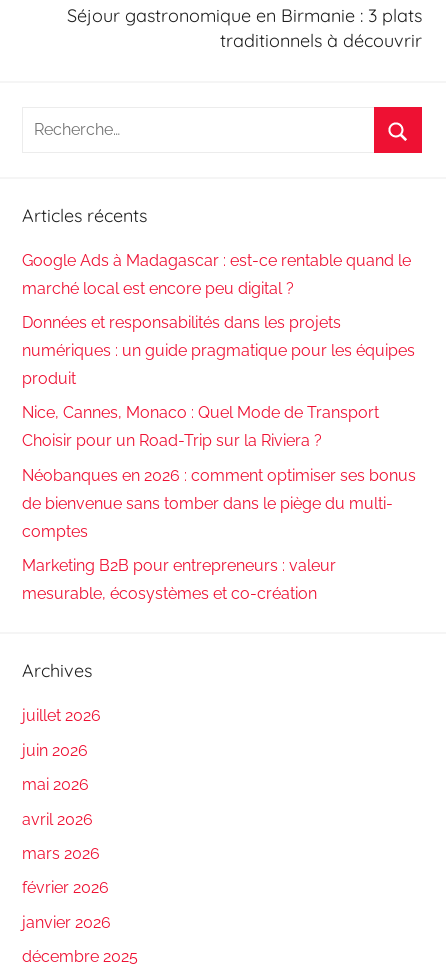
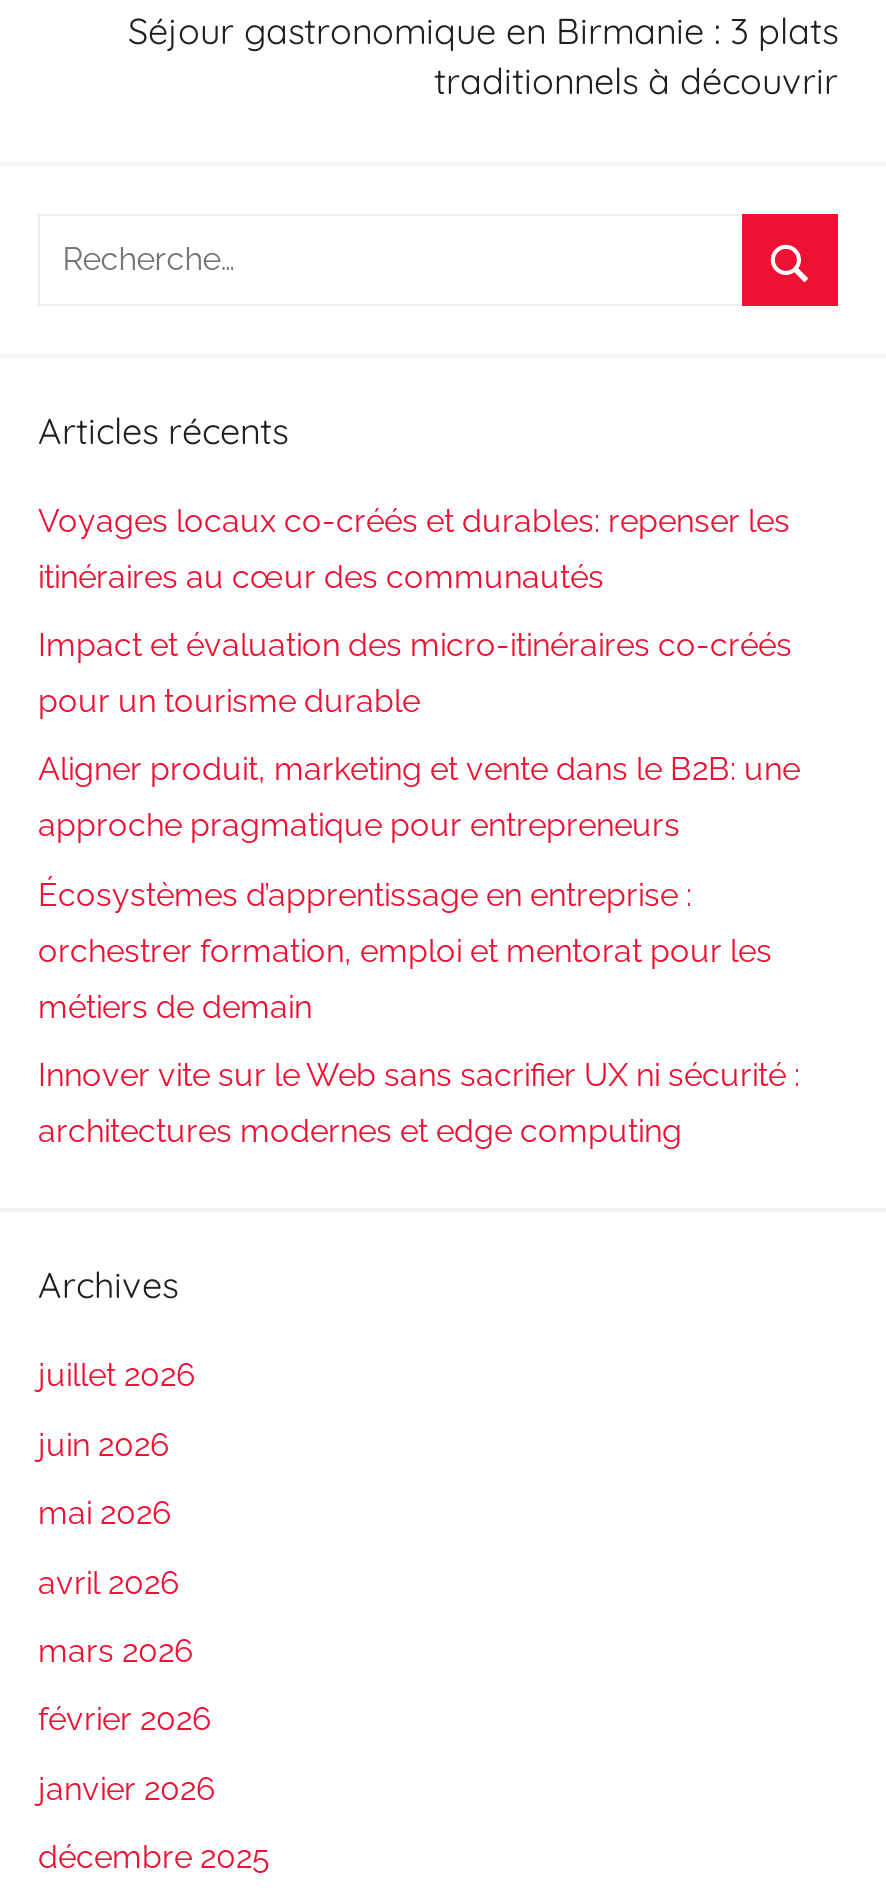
[22,251,416,603] Google Ads à Madagascar : est-ce rentable quand le | marché local est encore peu digital ? | Données et responsabilités dans les projets | numériques : un guide pragmatique pour les équipes | produit | Nice, Cannes, Monaco : Quel Mode de Transport | Choisir pour un Road-Trip sur la Riviera ? | Néobanques en 2026 : comment optimiser ses bonus | de bienvenue sans tomber dans le piège du multi- | comptes | Marketing B2B pour entrepreneurs : valeur | mesurable, écosystèmes et co-création -> [38,501,800,1150] Voyages locaux co-créés et durables: repenser les | itinéraires au cœur des communautés | Impact et évaluation des micro-itinéraires co-créés | pour un tourisme durable | Aligner produit, marketing et vente dans le B2B: une | approche pragmatique pour entrepreneurs | Écosystèmes d’apprentissage en entreprise : | orchestrer formation, emploi et mentorat pour les | métiers de demain | Innover vite sur le Web sans sacrifier UX ni sécurité : | architectures modernes et edge computing

